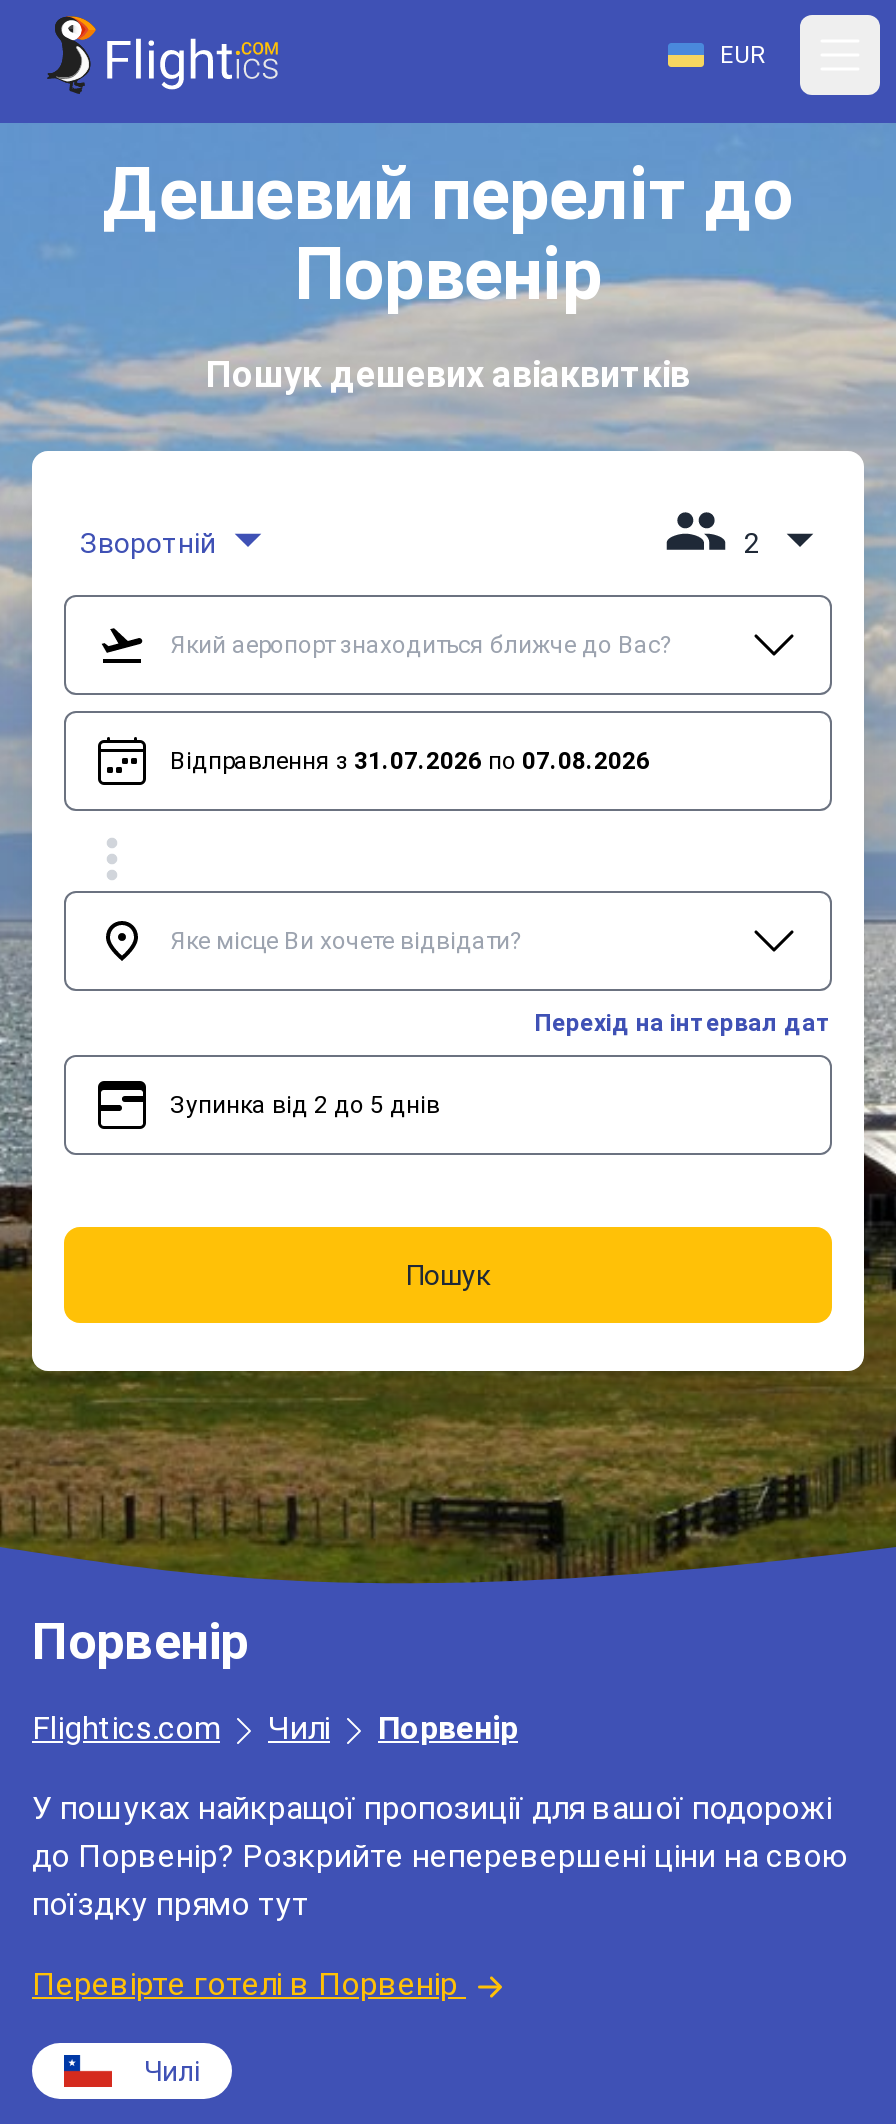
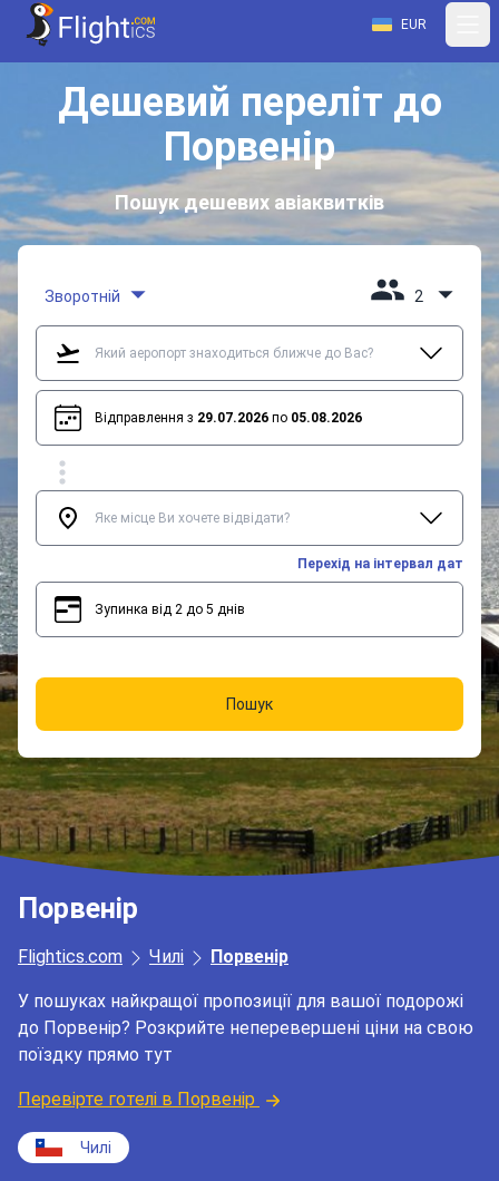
[170,747,650,775] Відправлення з 31.07.2026 по 07.08.2026 -> [95,410,362,426] Відправлення з 29.07.2026 по 05.08.2026

